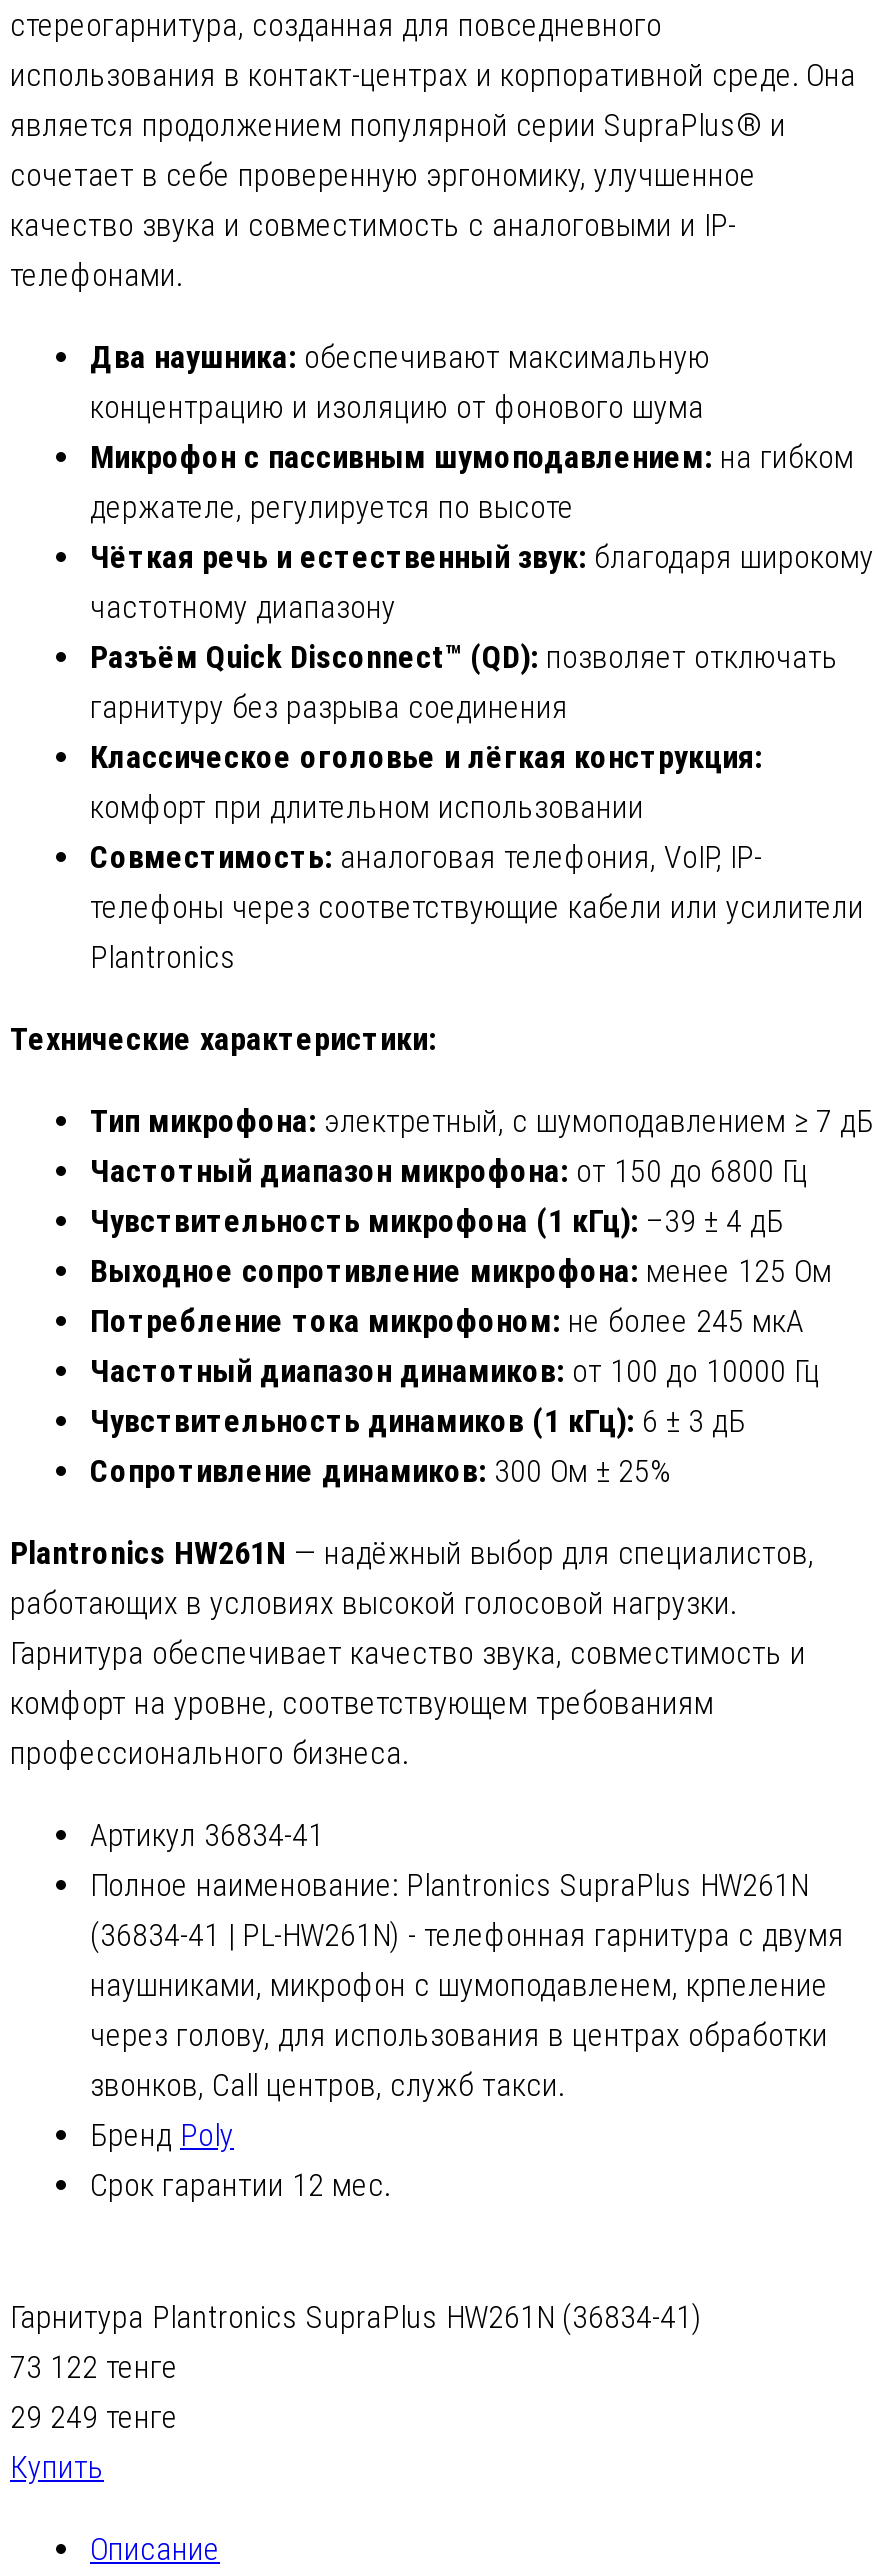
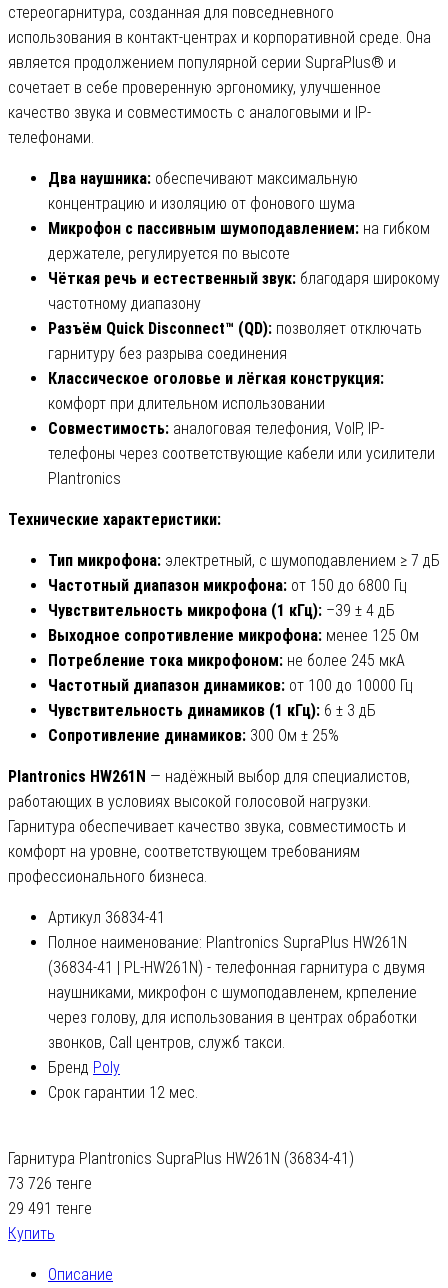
[10,2348,178,2386] 73 122 тенге -> [8,1174,92,1193] 73 726 тенге
[10,2398,178,2436] 29 249 тенге -> [8,1199,92,1218] 29 491 тенге

